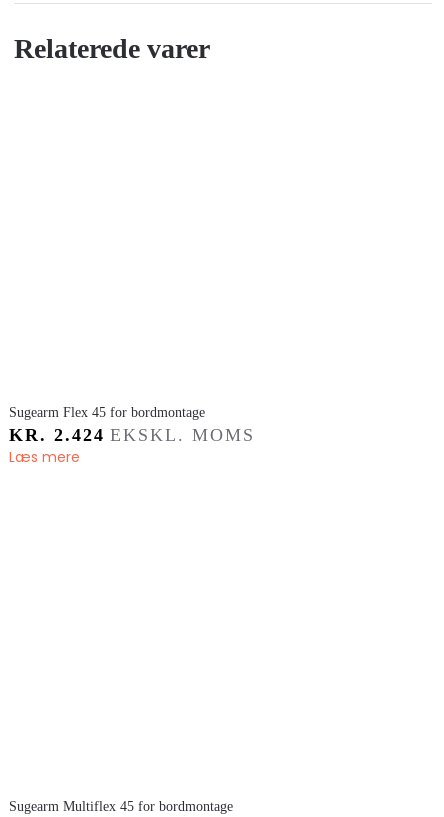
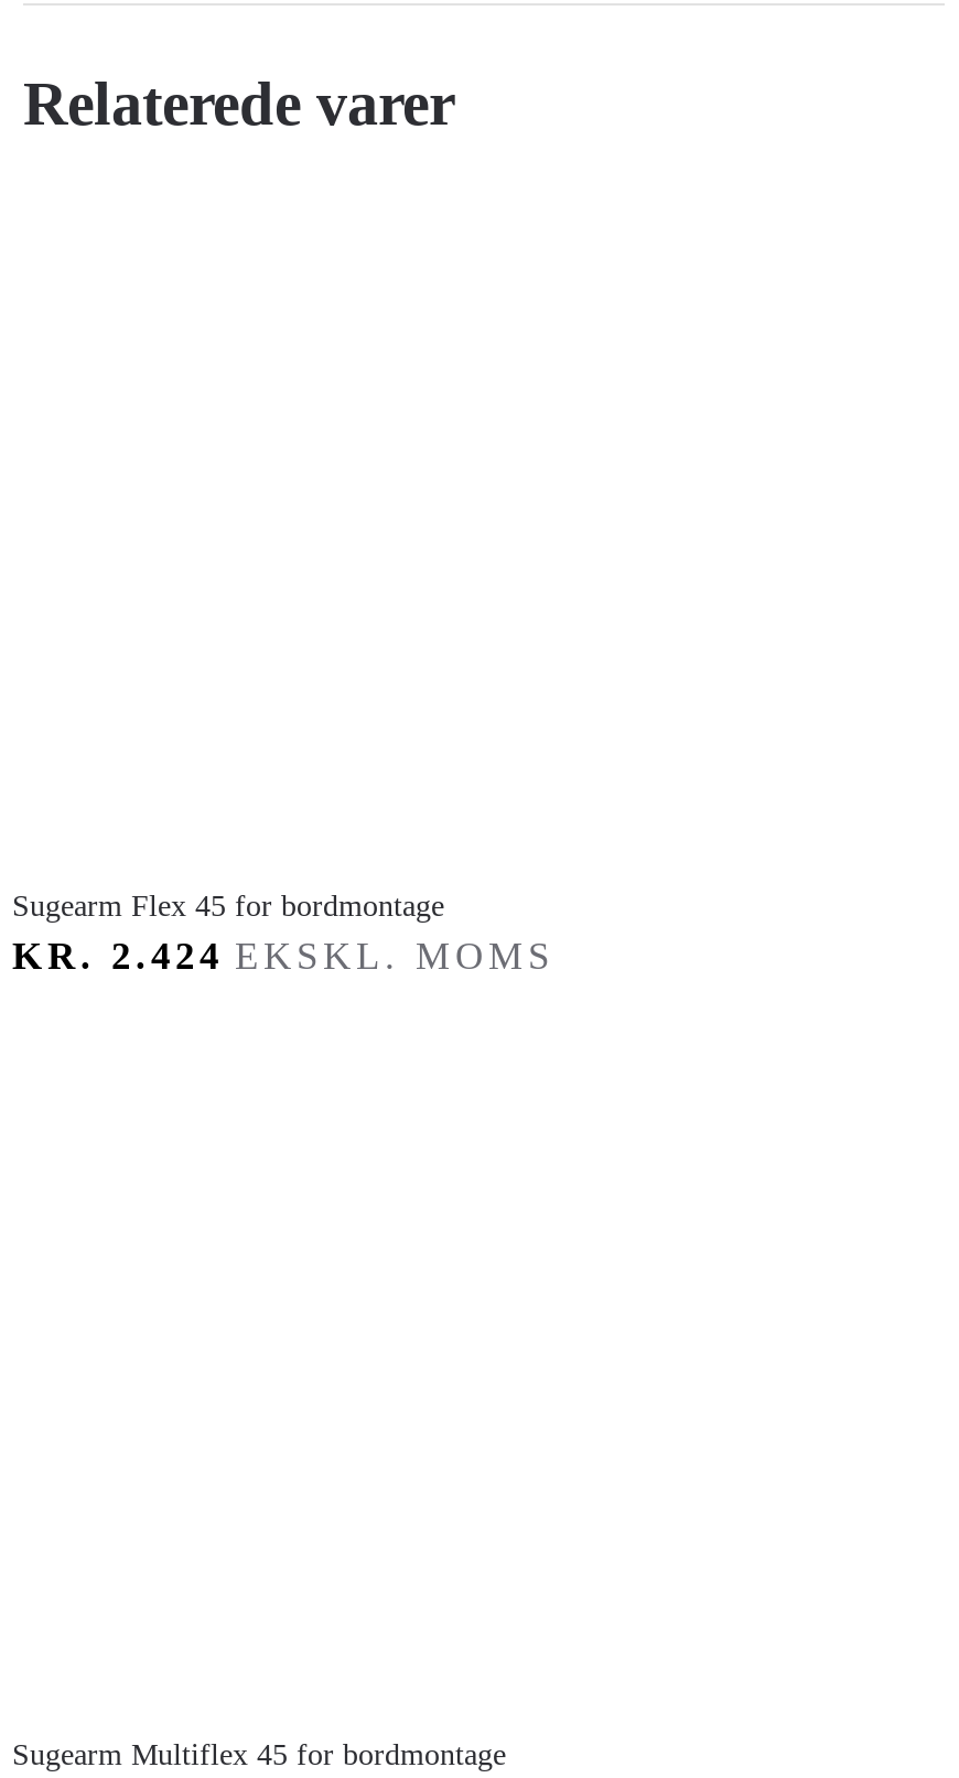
[9,446,80,466] Læs mere -> none

